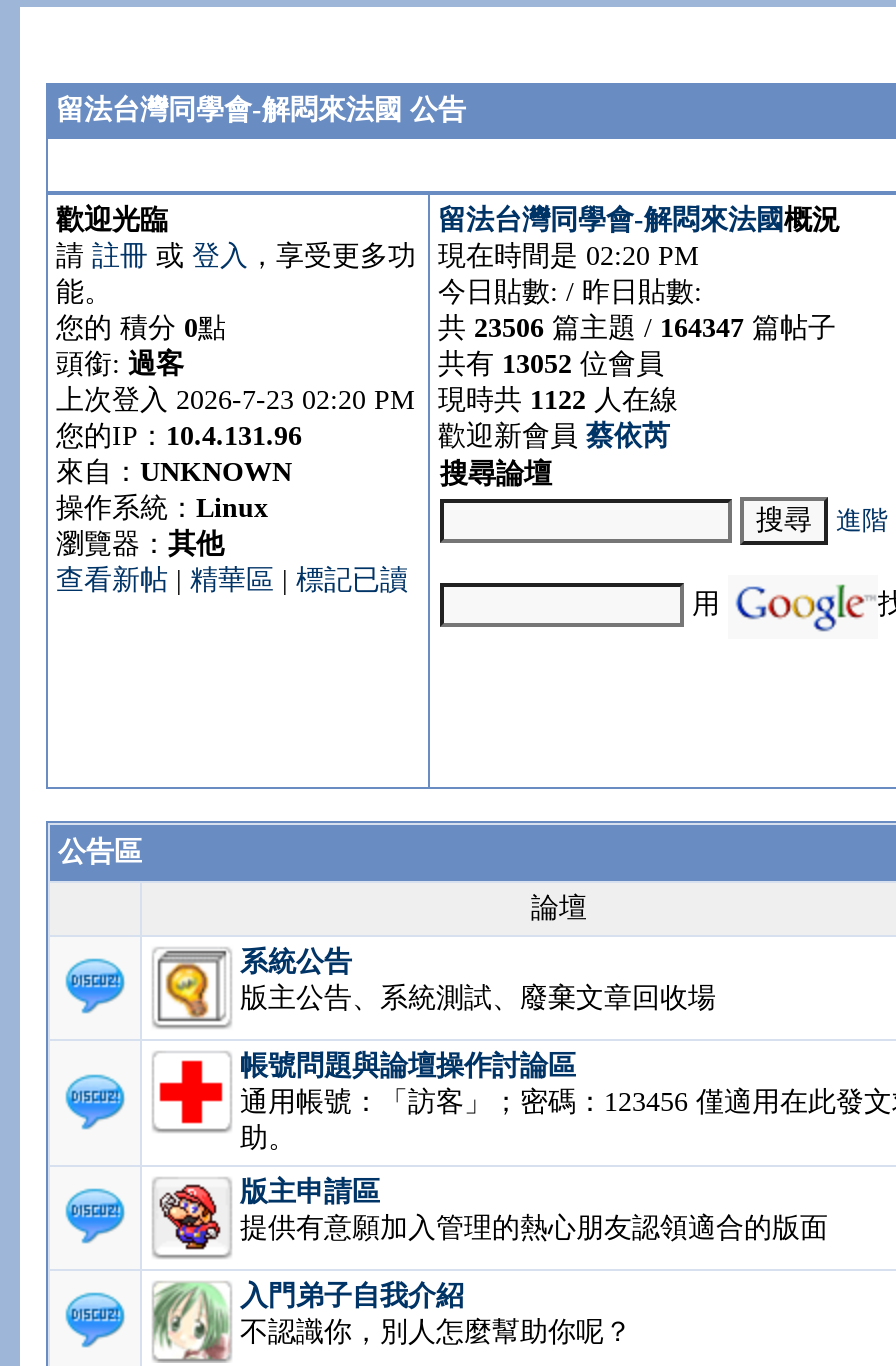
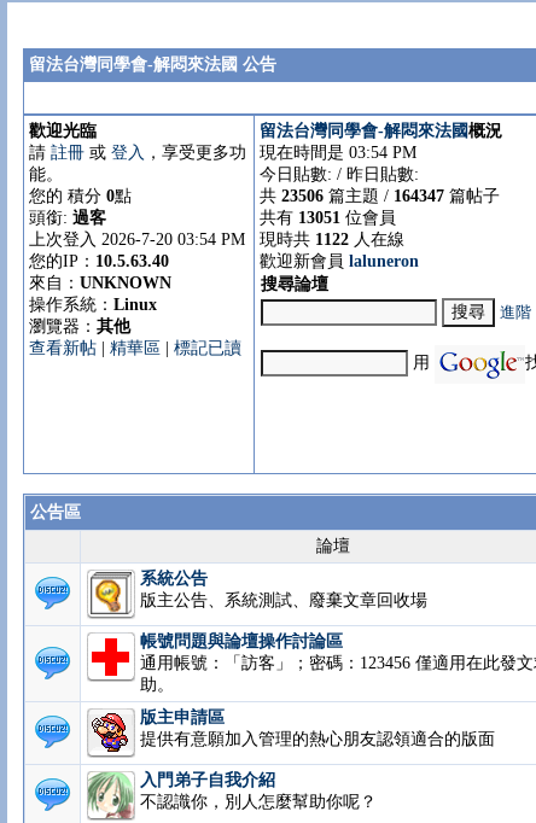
[438,241,698,271] 現在時間是 02:20 PM -> [260,144,416,162] 現在時間是 03:54 PM
[438,349,664,379] 共有13052位會員 -> [260,209,396,227] 共有13051位會員
[56,385,678,415] 上次登入 2026-7-23 02:20 PM 現時共1122人在線 -> [29,230,404,249] 上次登入 2026-7-20 03:54 PM 現時共1122人在線
[56,421,302,451] 您的IP：10.4.131.96 -> [29,252,169,270] 您的IP：10.5.63.40
[438,421,670,451] 歡迎新會員蔡依芮 -> [260,252,419,270] 歡迎新會員laluneron

